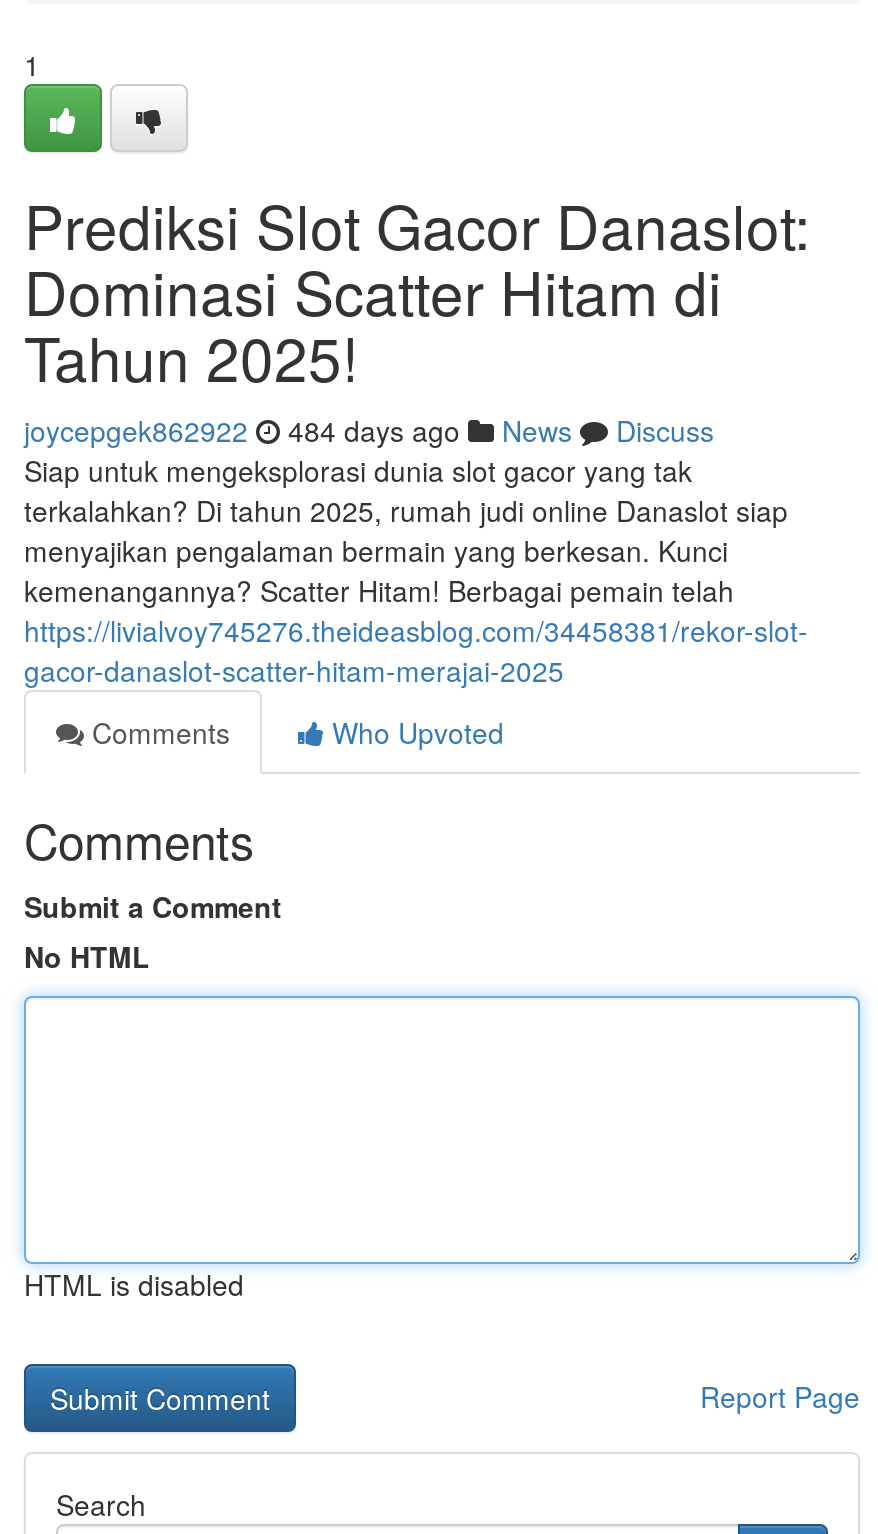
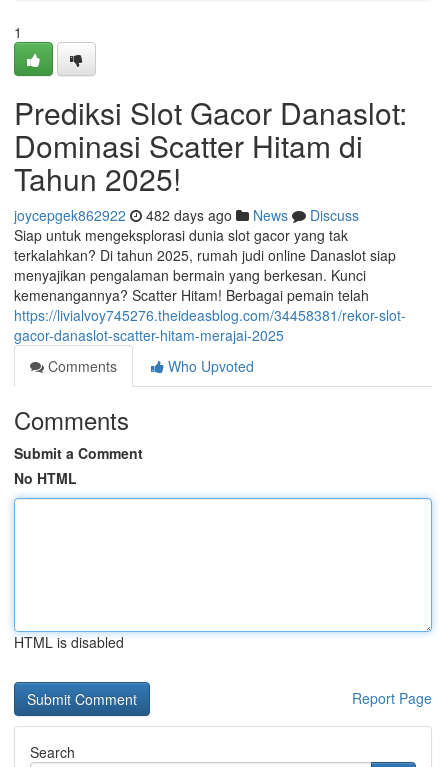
[24,410,714,450] joycepgek862922 484 days ago News Discuss -> [14,205,359,225] joycepgek862922 482 days ago News Discuss

